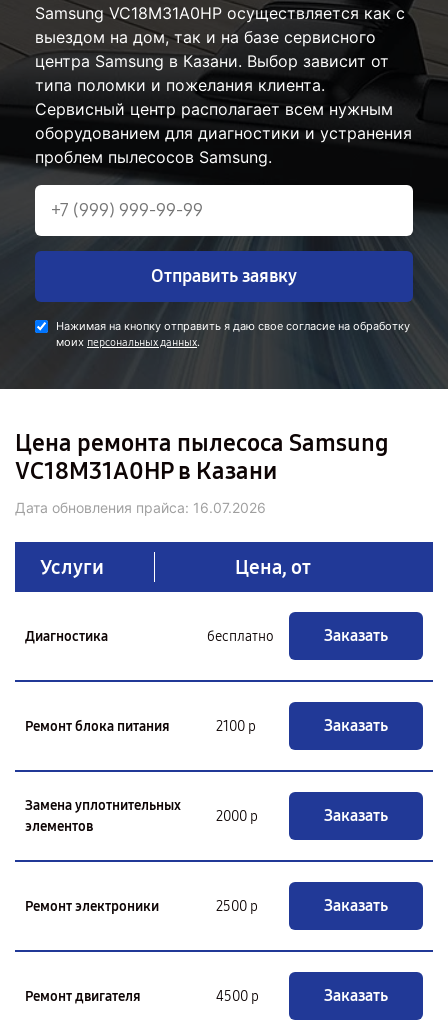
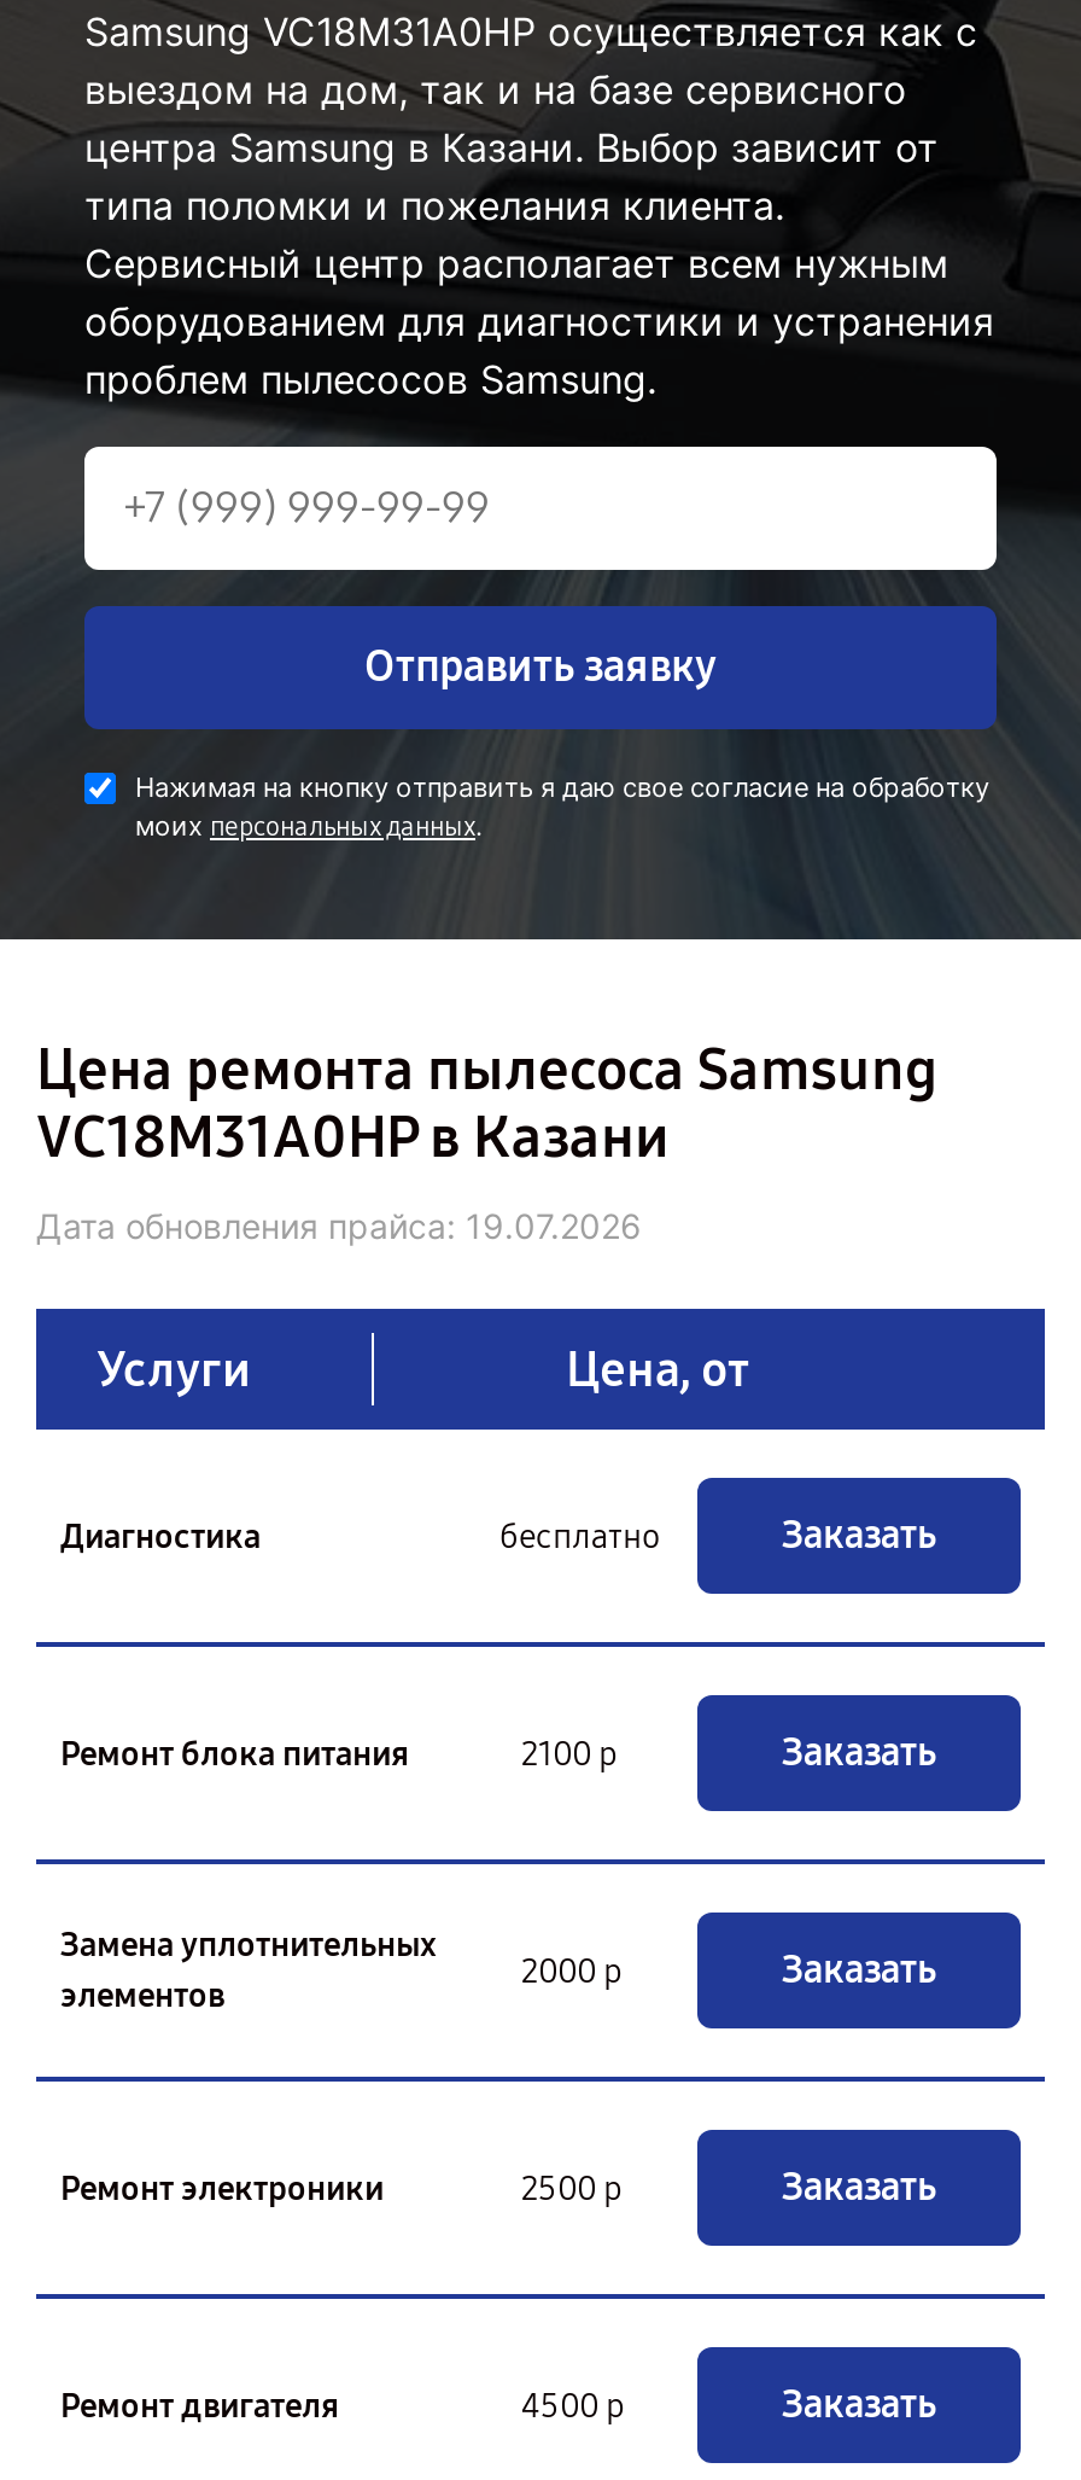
[15,499,266,516] Дата обновления прайса: 16.07.2026 -> [36,1205,642,1246] Дата обновления прайса: 19.07.2026

